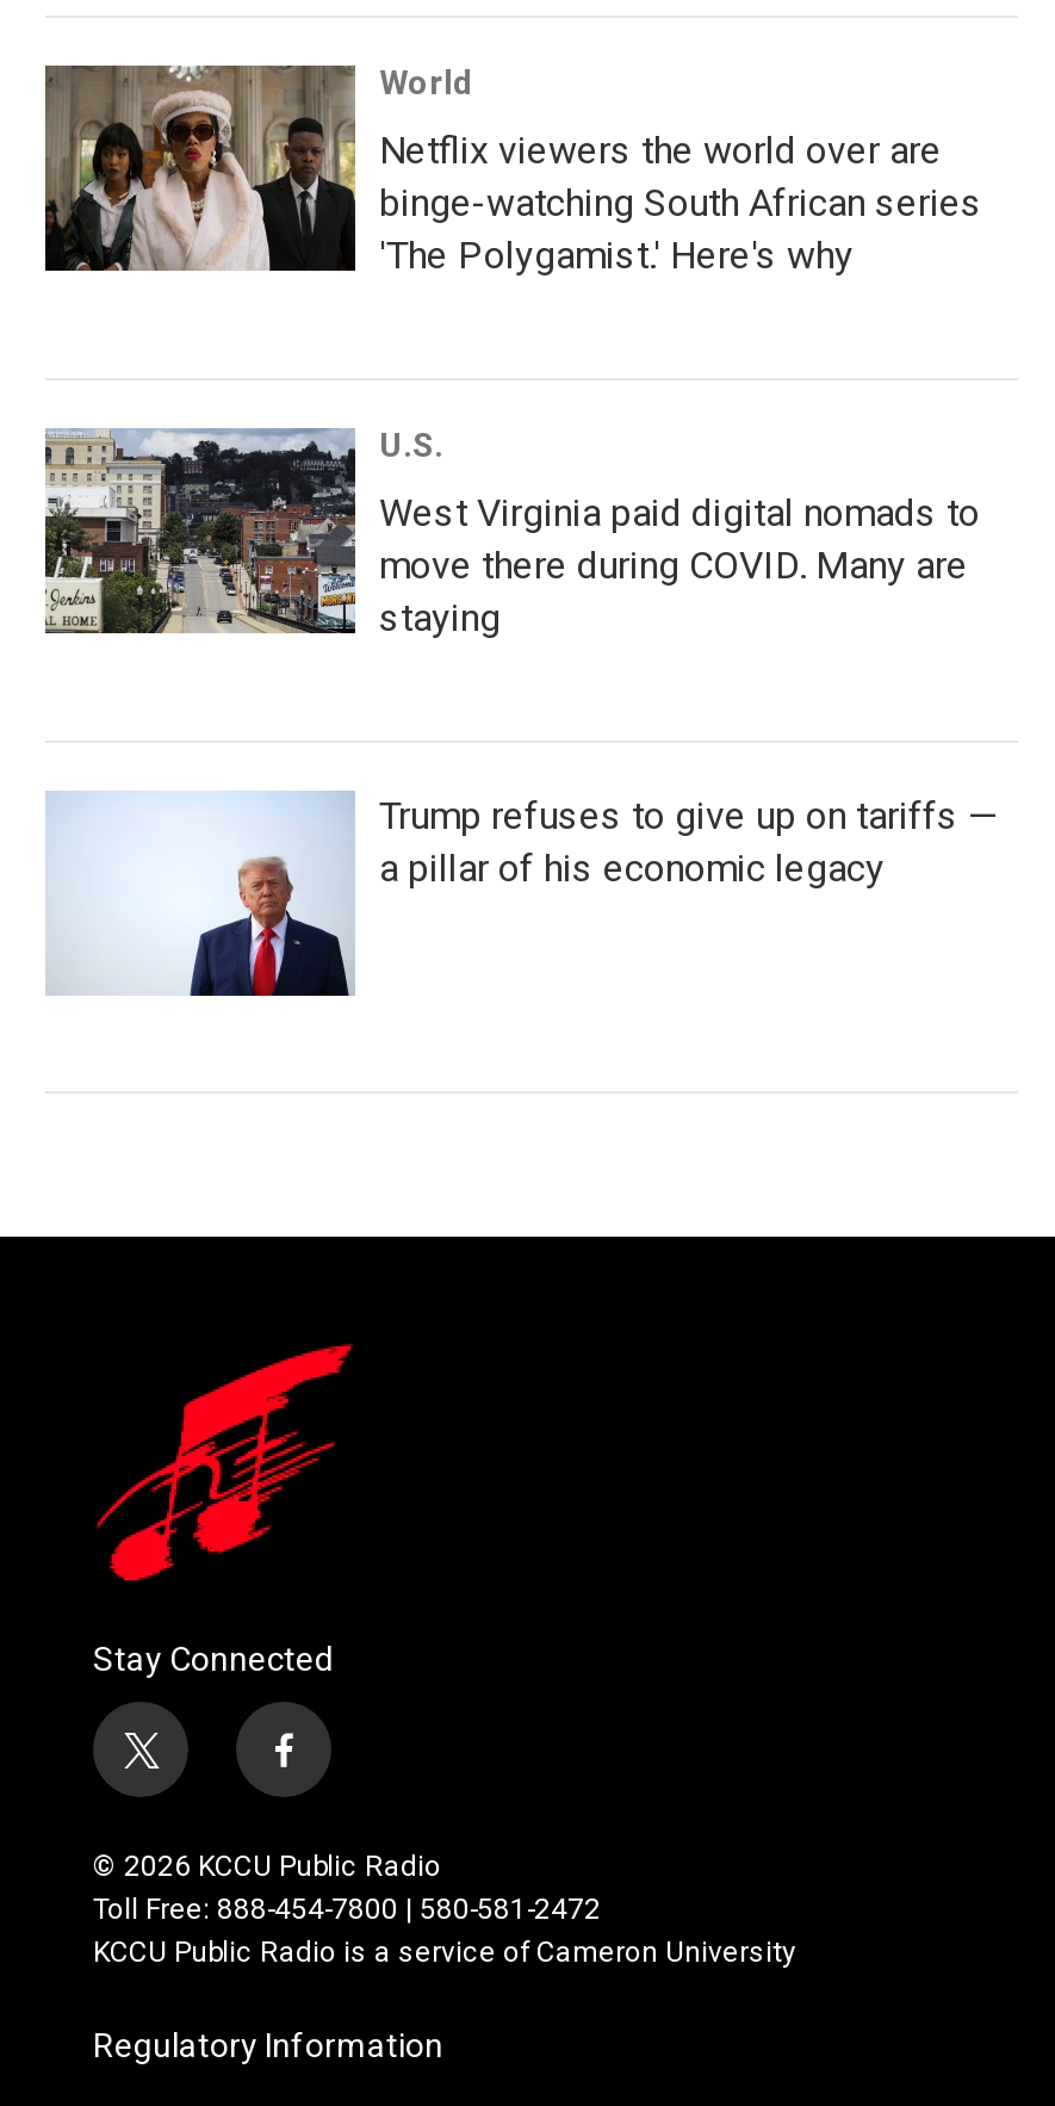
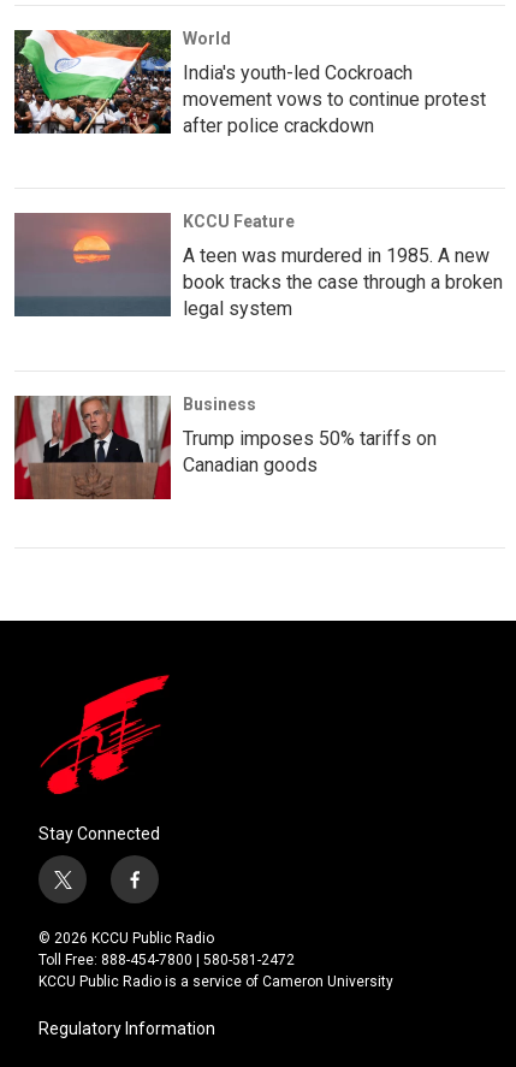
[43,63,982,278] [image] | Netflix viewers the world over are | binge-watching South African series | 'The Polygamist.' Here's why -> [13,29,486,137] [image] | India's youth-led Cockroach | movement vows to continue protest | after police crackdown
[45,426,980,640] [image] | U.S. | West Virginia paid digital nomads to | move there during COVID. Many are | staying -> [14,212,503,320] [image] | KCCU Feature | A teen was murdered in 1985. A new | book tracks the case through a broken | legal system
[45,791,997,998] [image] | Trump refuses to give up on tariffs — | a pillar of his economic legacy -> [13,395,437,500] [image] | Business | Trump imposes 50% tariffs on | Canadian goods

